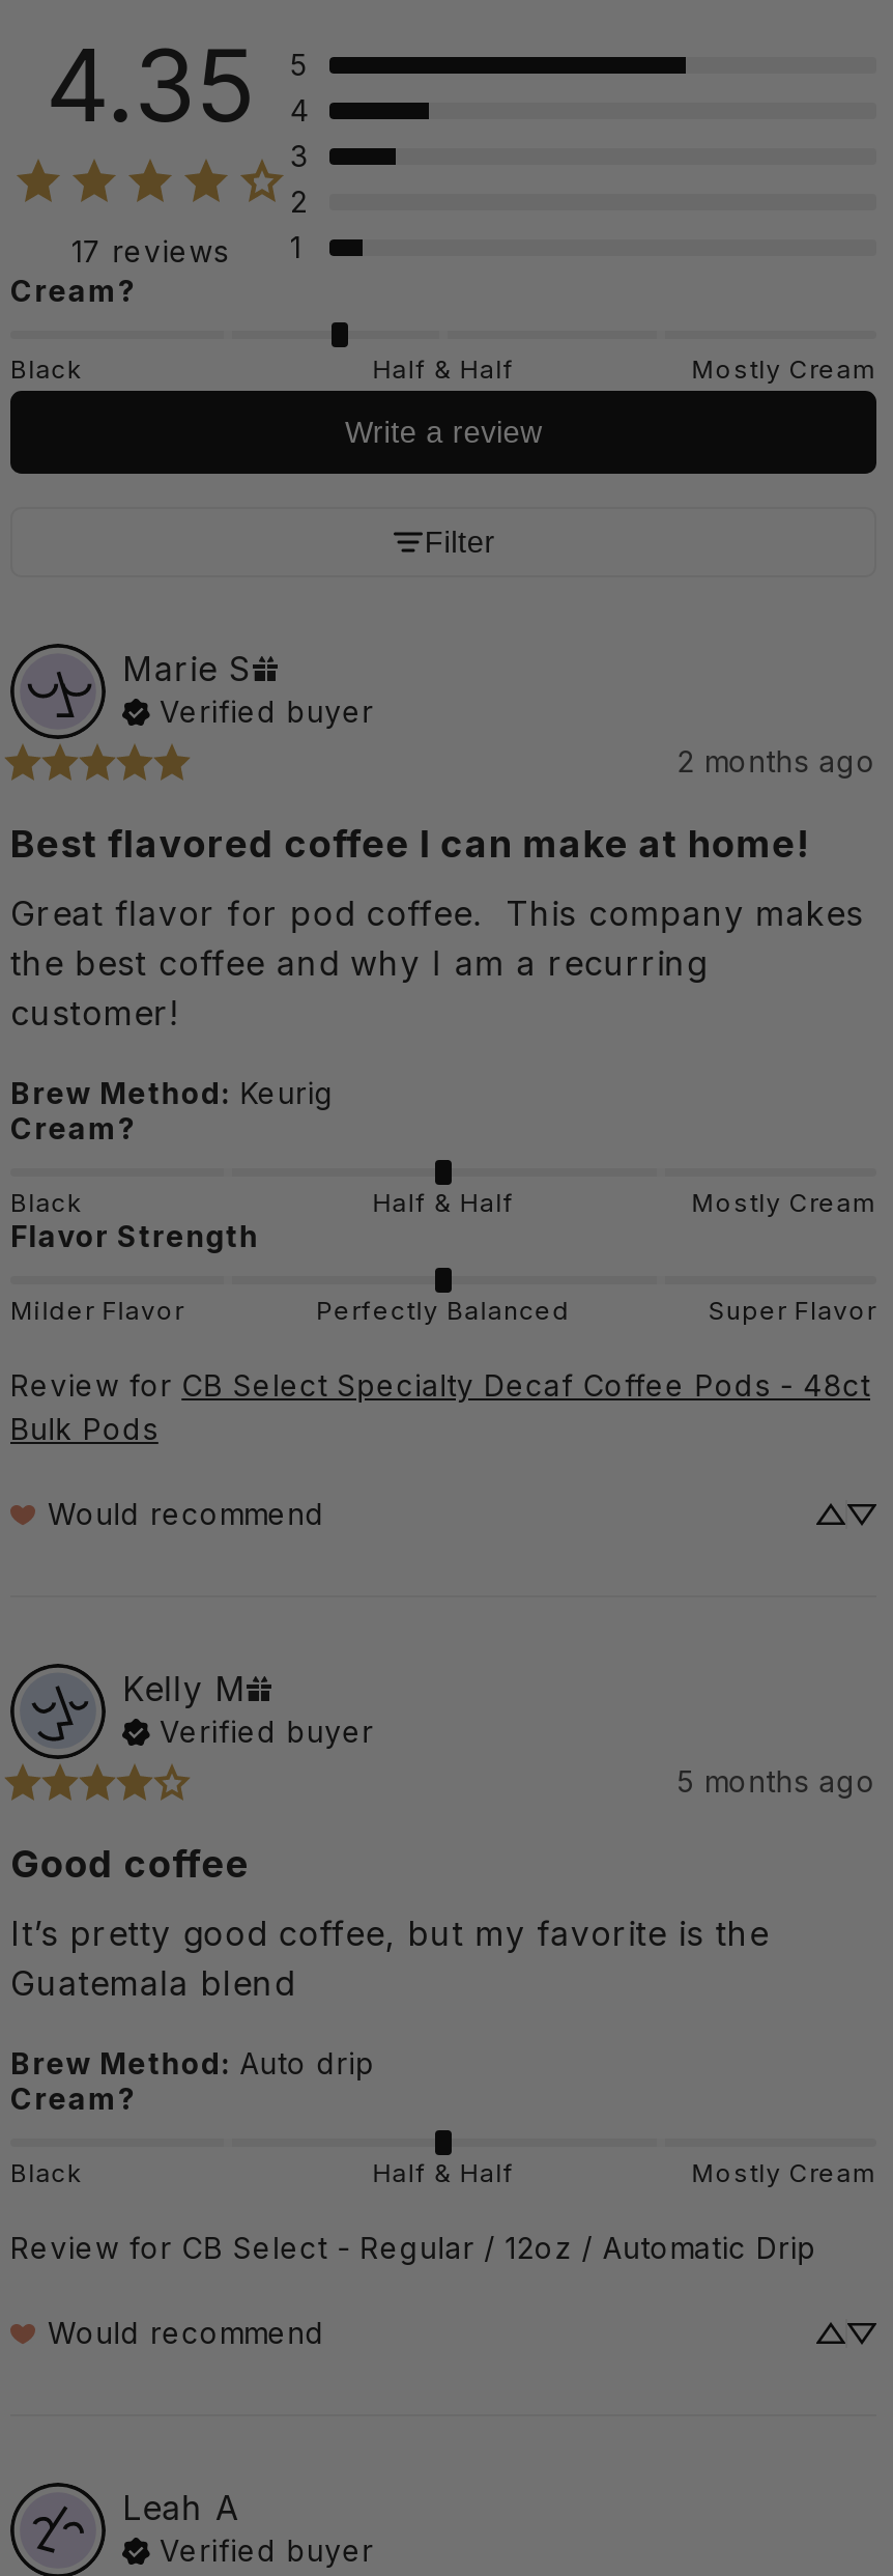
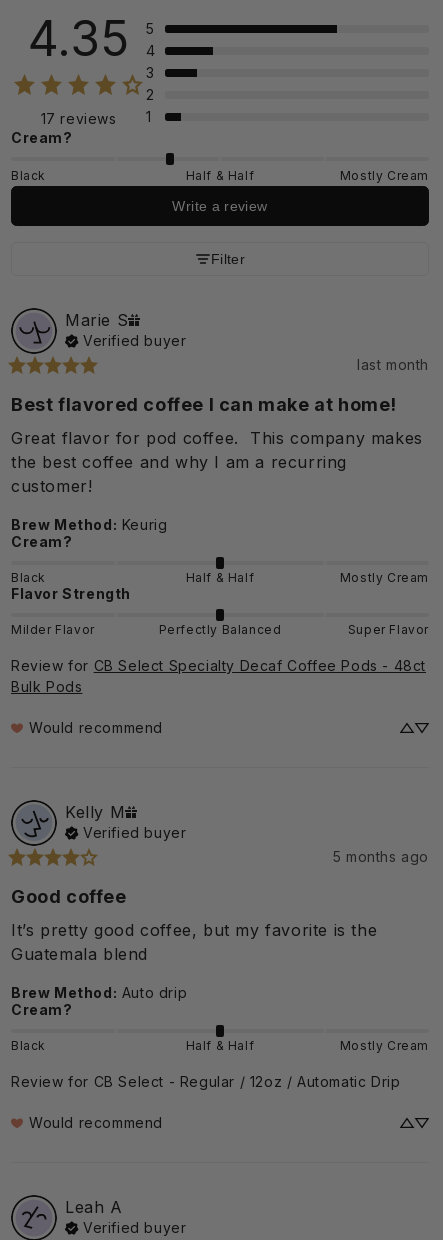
[677,743,876,779] 2 months ago -> [357,356,429,373] last month

